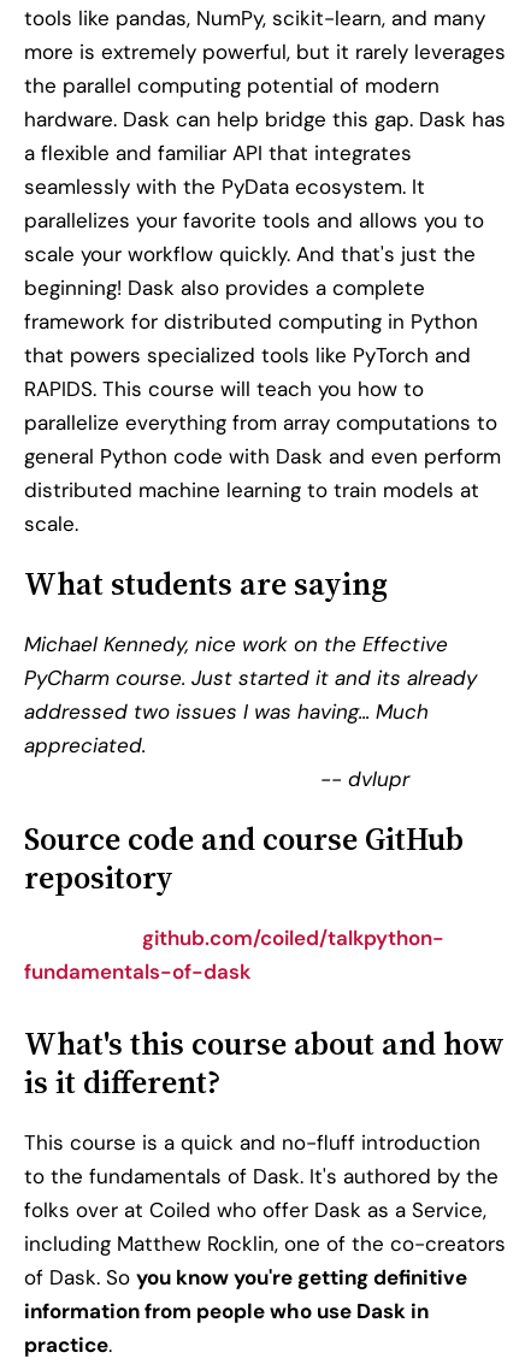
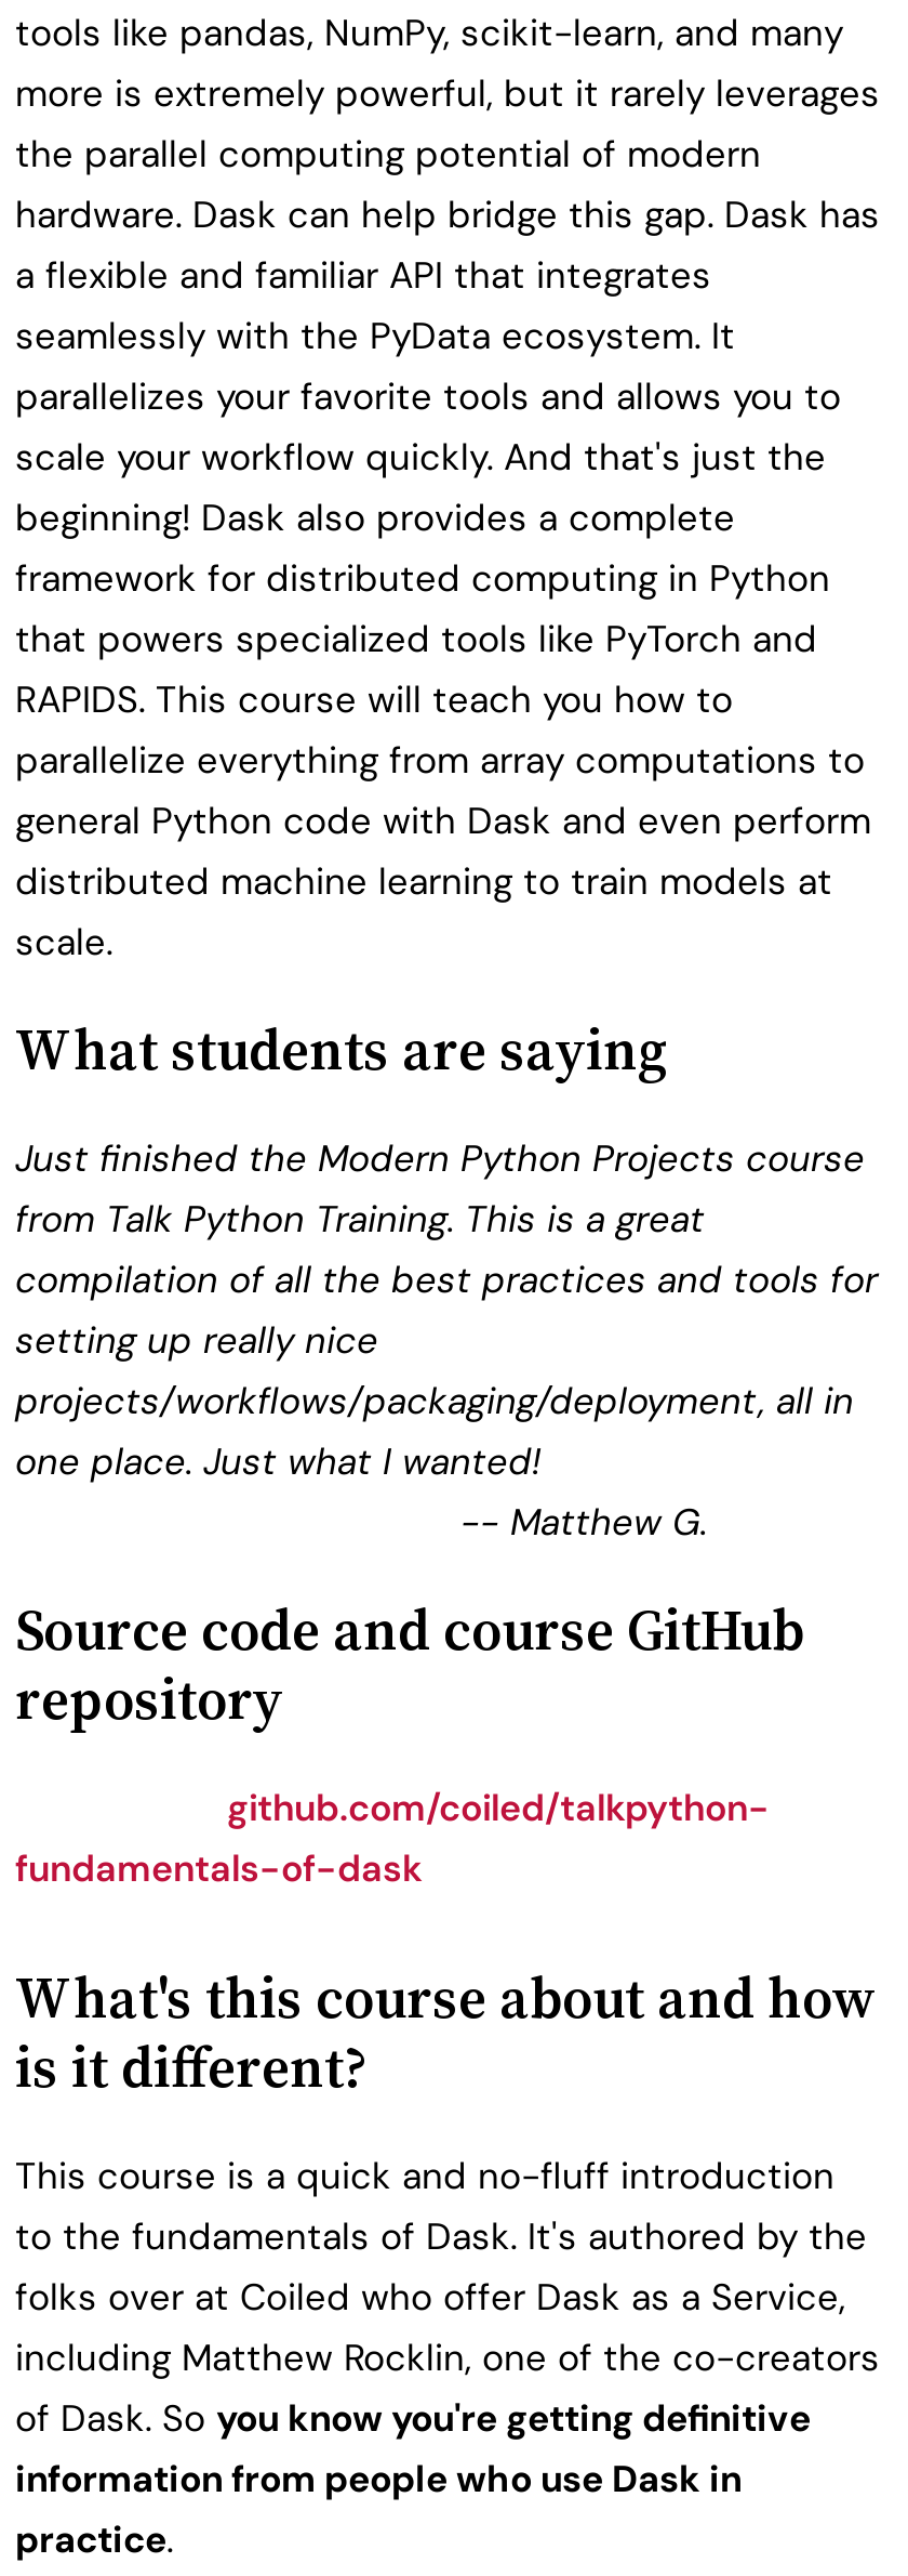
[24,631,477,792] Michael Kennedy, nice work on the Effective | PyCharm course. Just started it and its already | addressed two issues I was having... Much | appreciated. | -- dvlupr -> [15,1134,878,1546] Just finished the Modern Python Projects course | from Talk Python Training. This is a great | compilation of all the best practices and tools for | setting up really nice | projects/workflows/packaging/deployment, all in | one place. Just what I wanted! | -- Matthew G.

